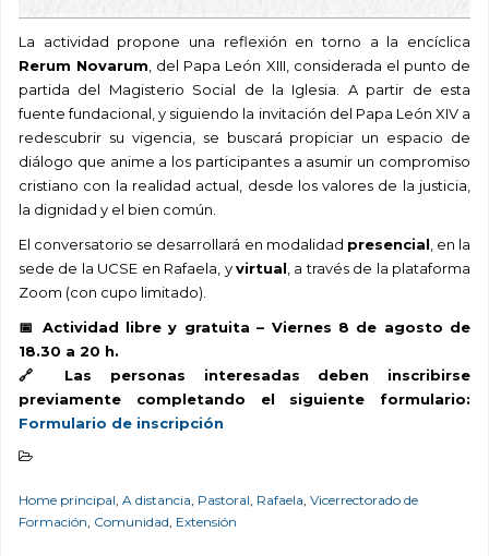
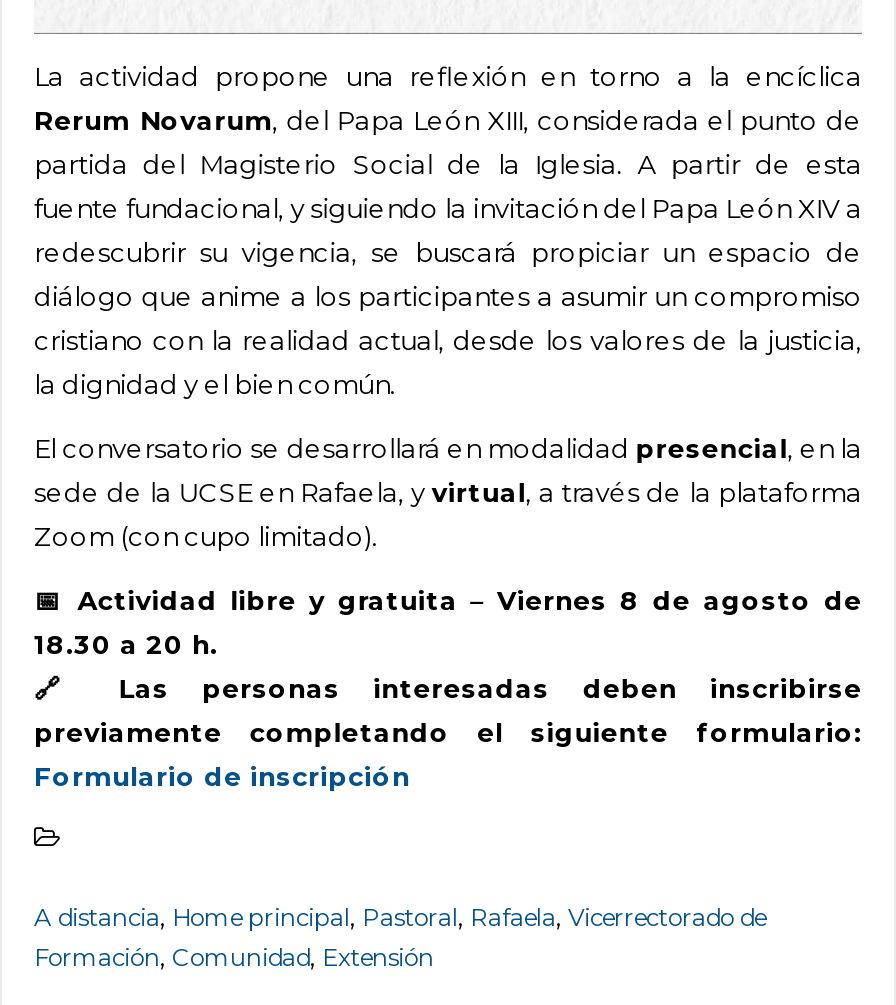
[19,491,418,507] Home principal, A distancia, Pastoral, Rafaela, Vicerrectorado de -> [34,901,766,931] A distancia, Home principal, Pastoral, Rafaela, Vicerrectorado de

